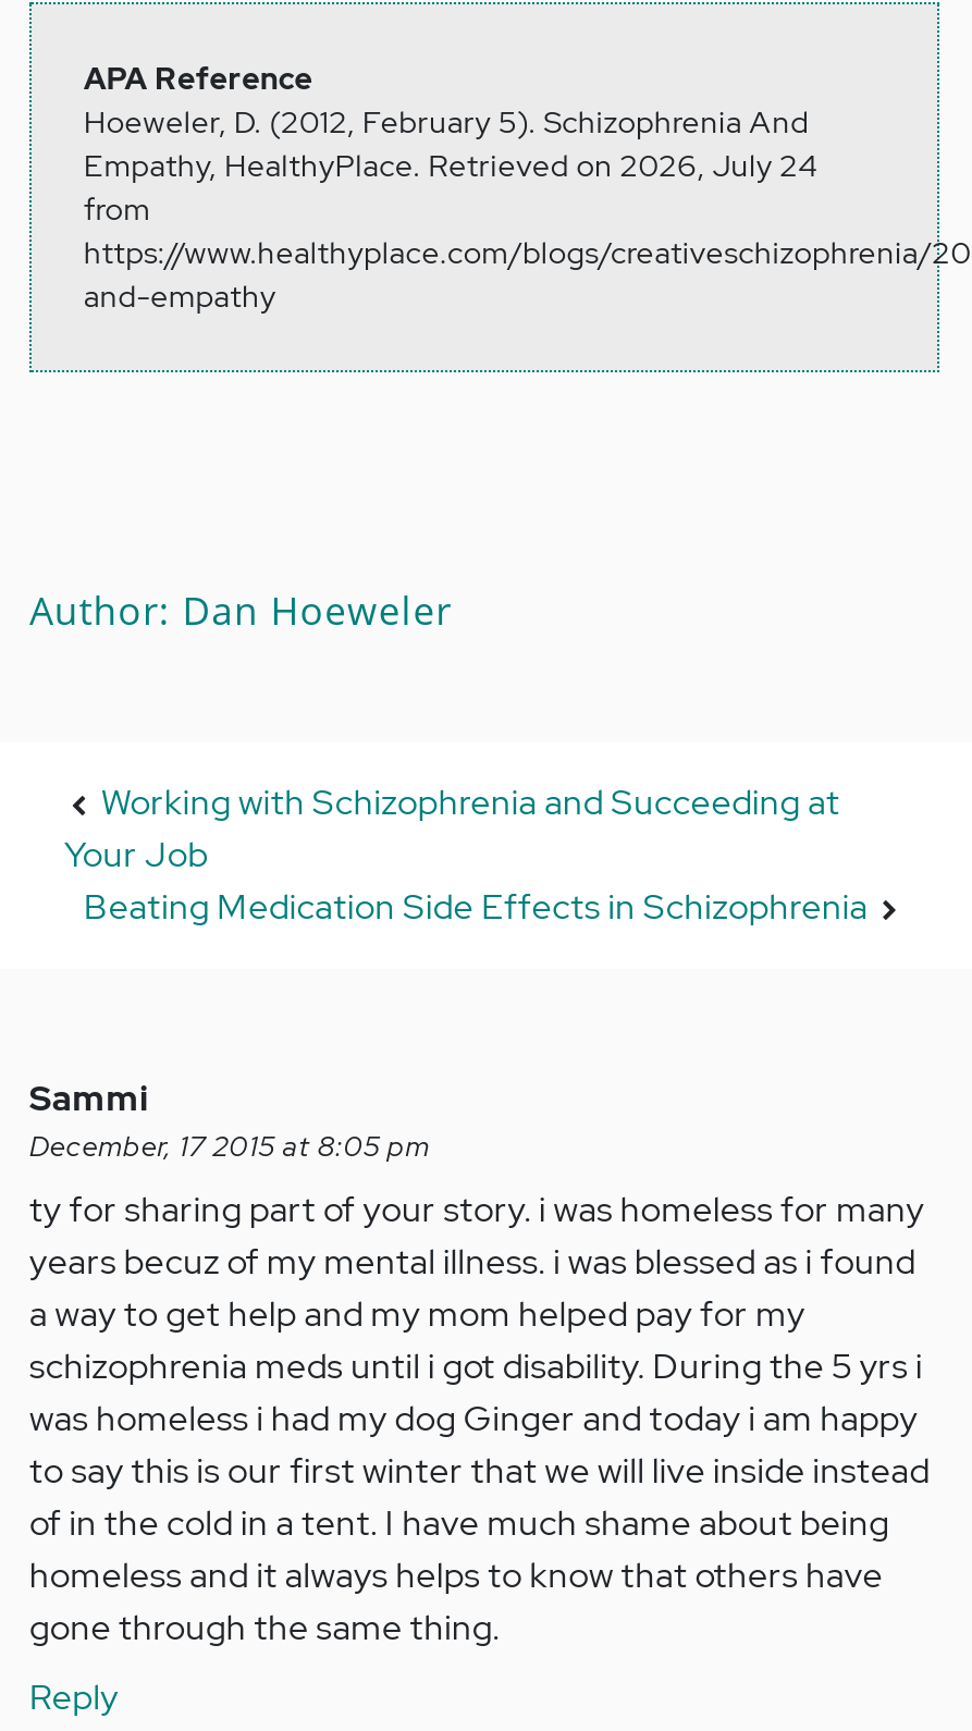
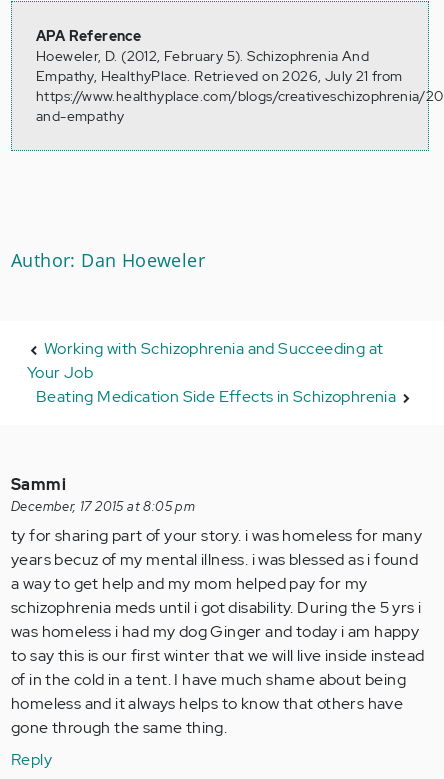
[84,146,819,229] Empathy, HealthyPlace. Retrieved on 2026, July 24 | from -> [36,67,403,85] Empathy, HealthyPlace. Retrieved on 2026, July 21 from

